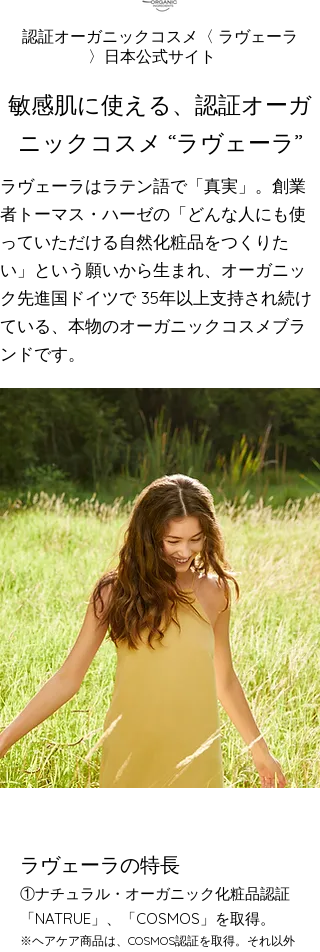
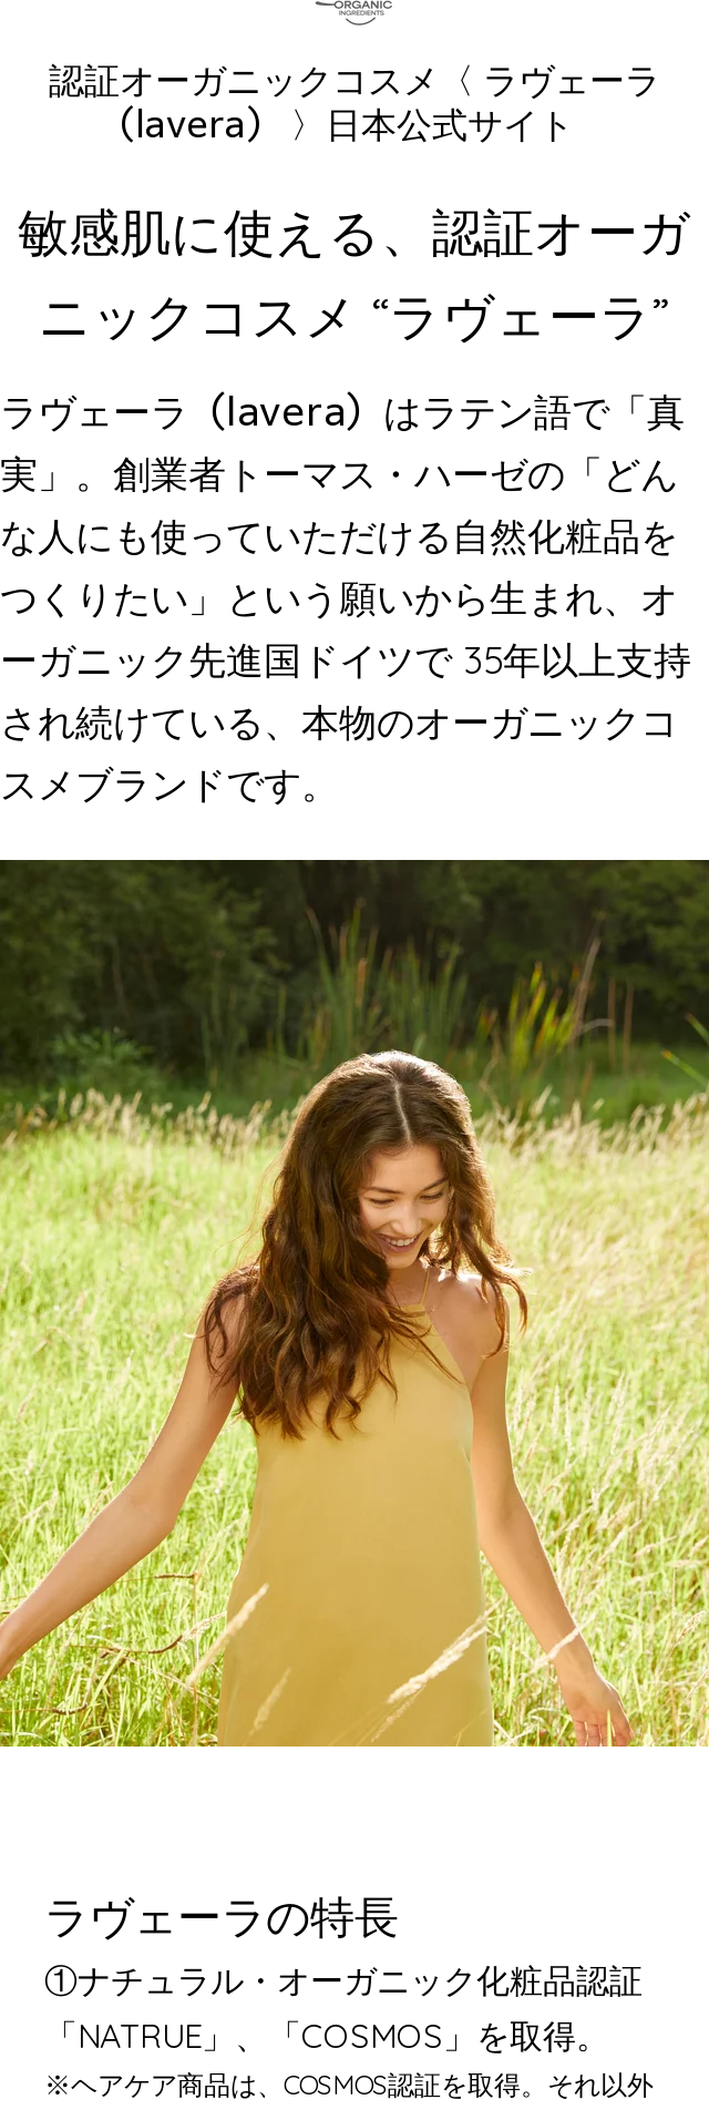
[88,46,232,66] 〉日本公式サイト -> [100,102,609,146] （lavera）〉日本公式サイト
[0,175,312,364] ラヴェーラはラテン語で「真実」。創業 | 者トーマス・ハーゼの「どんな人にも使 | っていただける自然化粧品をつくりた | い」という願いから生まれ、オーガニッ | ク先進国ドイツで 35年以上支持され続け | ている、本物のオーガニックコスメブラ | ンドです。 -> [0,388,691,807] ラヴェーラ（lavera）はラテン語で「真 | 実」。創業者トーマス・ハーゼの「どん | な人にも使っていただける自然化粧品を | つくりたい」という願いから生まれ、オ | ーガニック先進国ドイツで 35年以上支持 | され続けている、本物のオーガニックコ | スメブランドです。

